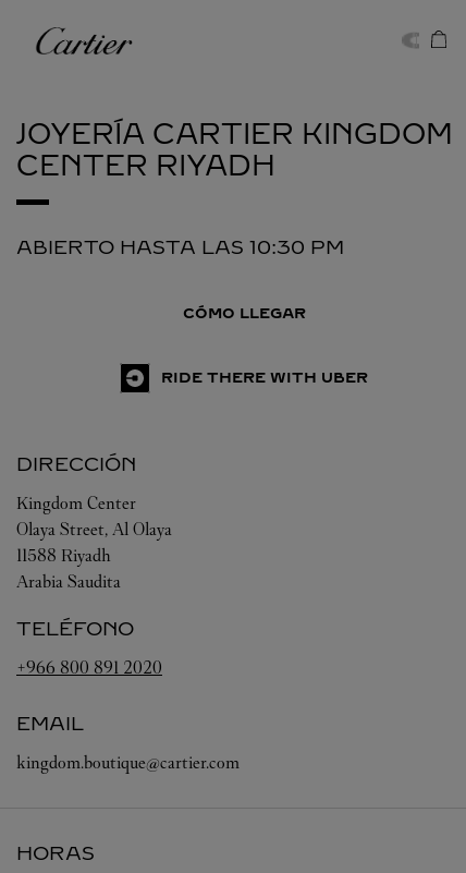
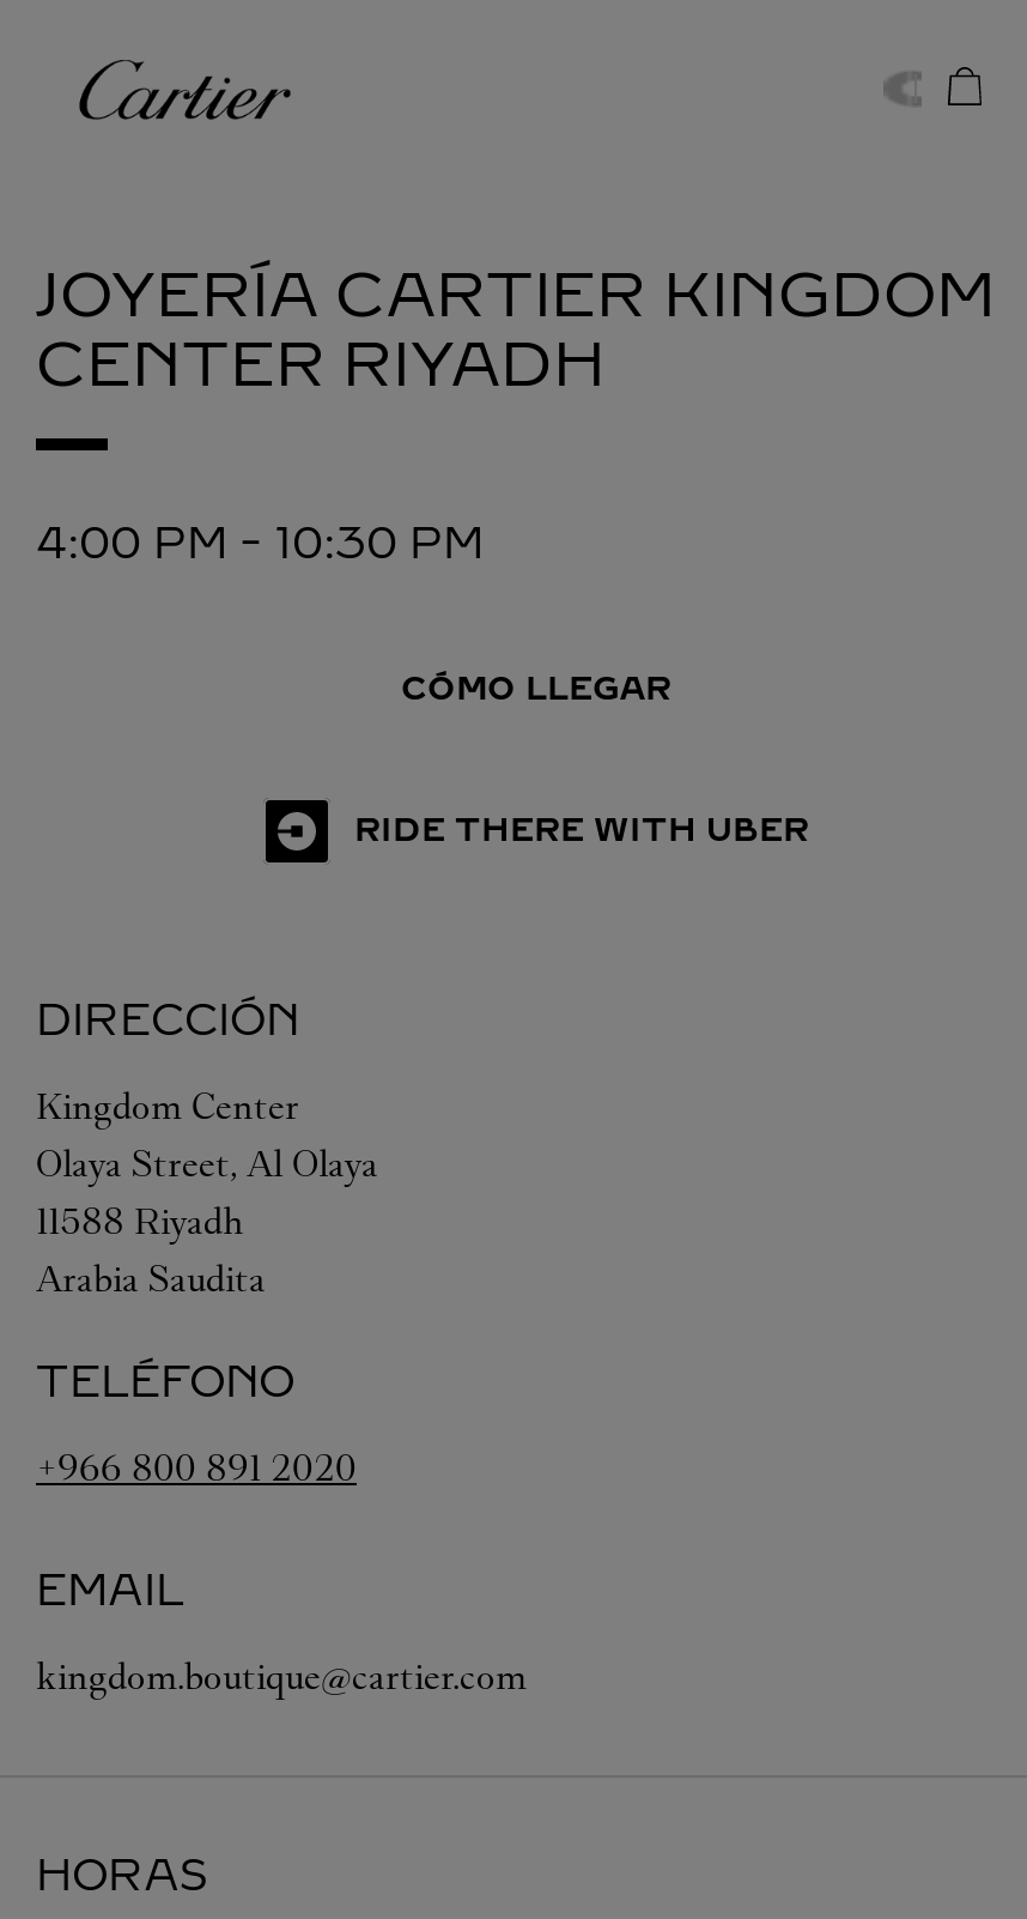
[16,235,344,259] ABIERTO HASTA LAS 10:30 PM -> [36,517,484,570] 4:00 PM - 10:30 PM

